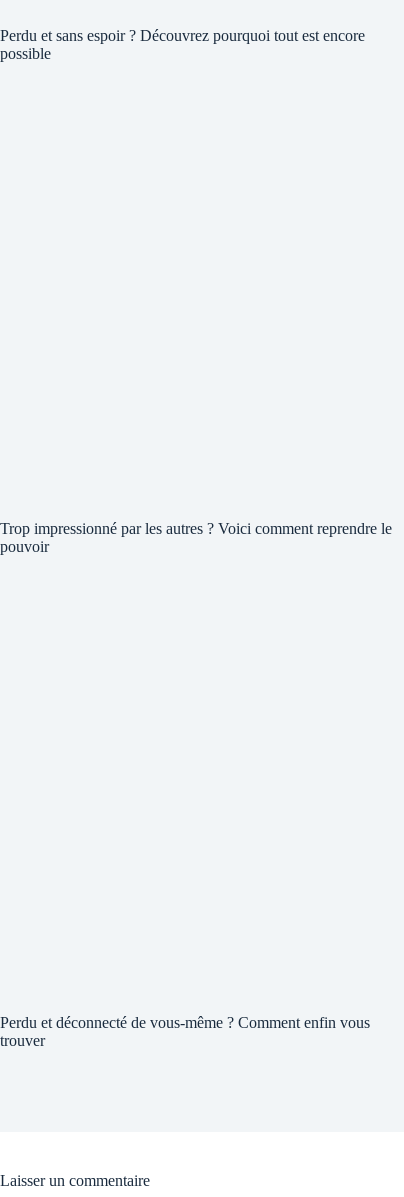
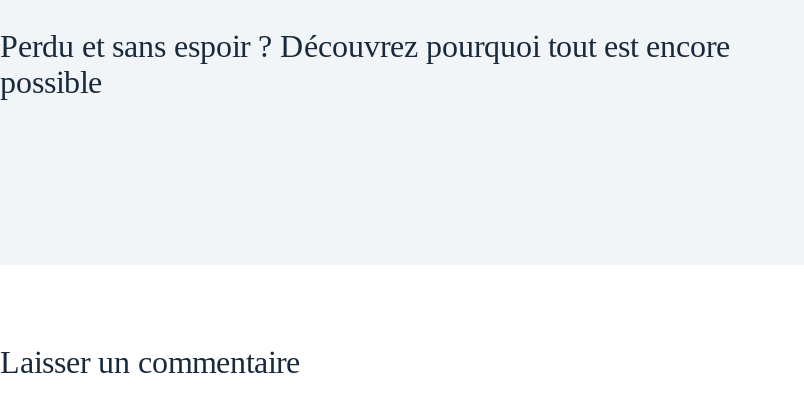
[0,520,392,555] Trop impressionné par les autres ? Voici comment reprendre le | pouvoir -> none
[0,1013,370,1048] Perdu et déconnecté de vous-même ? Comment enfin vous | trouver -> none

